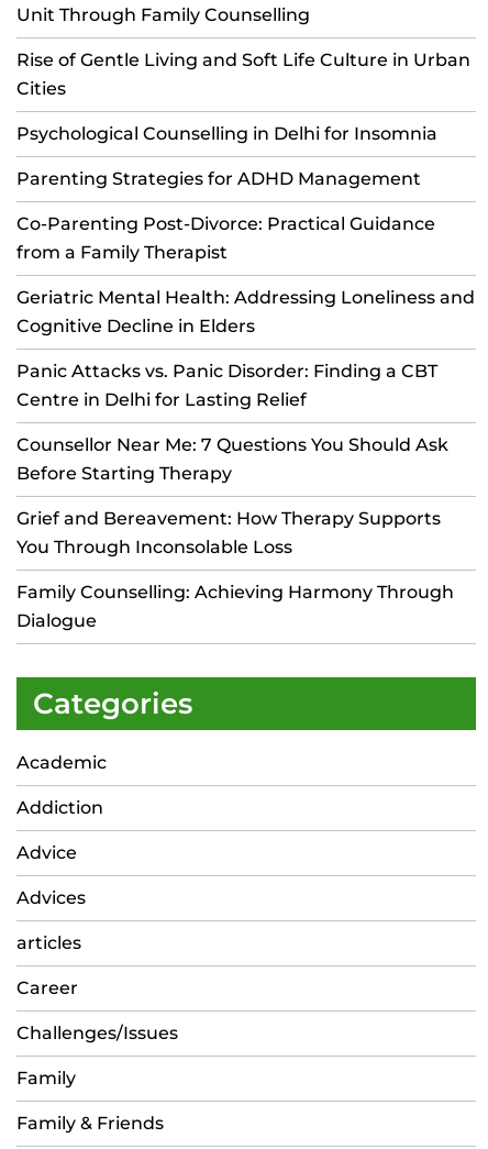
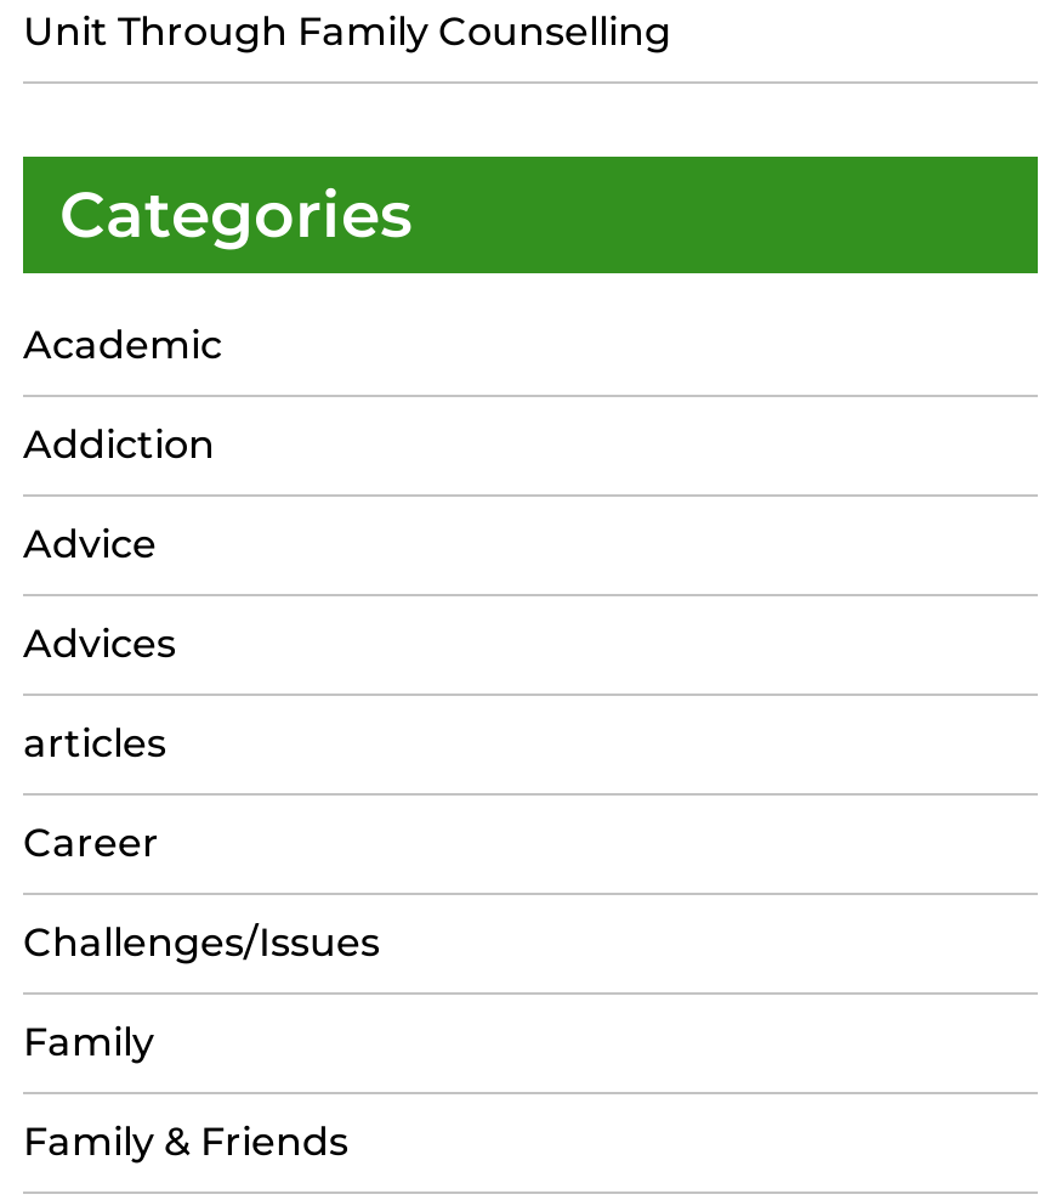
[16,49,475,631] Rise of Gentle Living and Soft Life Culture in Urban | Cities | Psychological Counselling in Delhi for Insomnia | Parenting Strategies for ADHD Management | Co-Parenting Post-Divorce: Practical Guidance | from a Family Therapist | Geriatric Mental Health: Addressing Loneliness and | Cognitive Decline in Elders | Panic Attacks vs. Panic Disorder: Finding a CBT | Centre in Delhi for Lasting Relief | Counsellor Near Me: 7 Questions You Should Ask | Before Starting Therapy | Grief and Bereavement: How Therapy Supports | You Through Inconsolable Loss | Family Counselling: Achieving Harmony Through | Dialogue -> none

